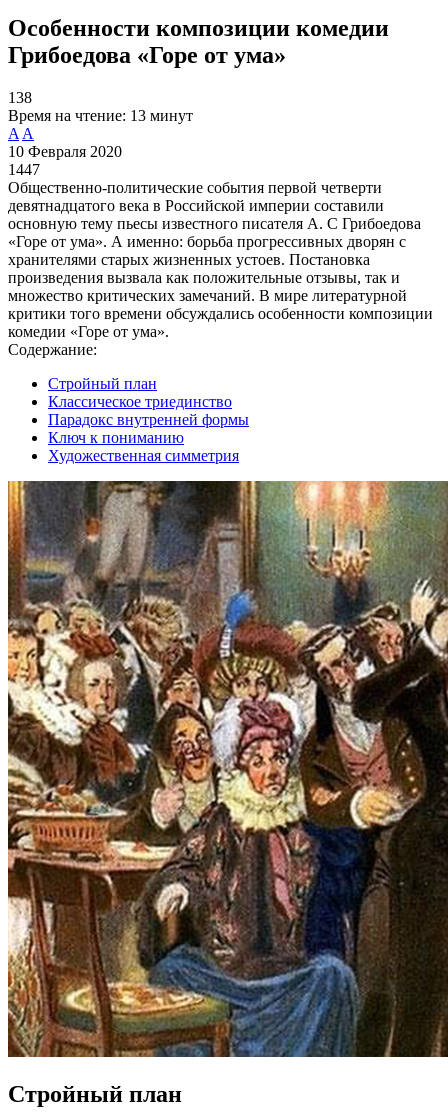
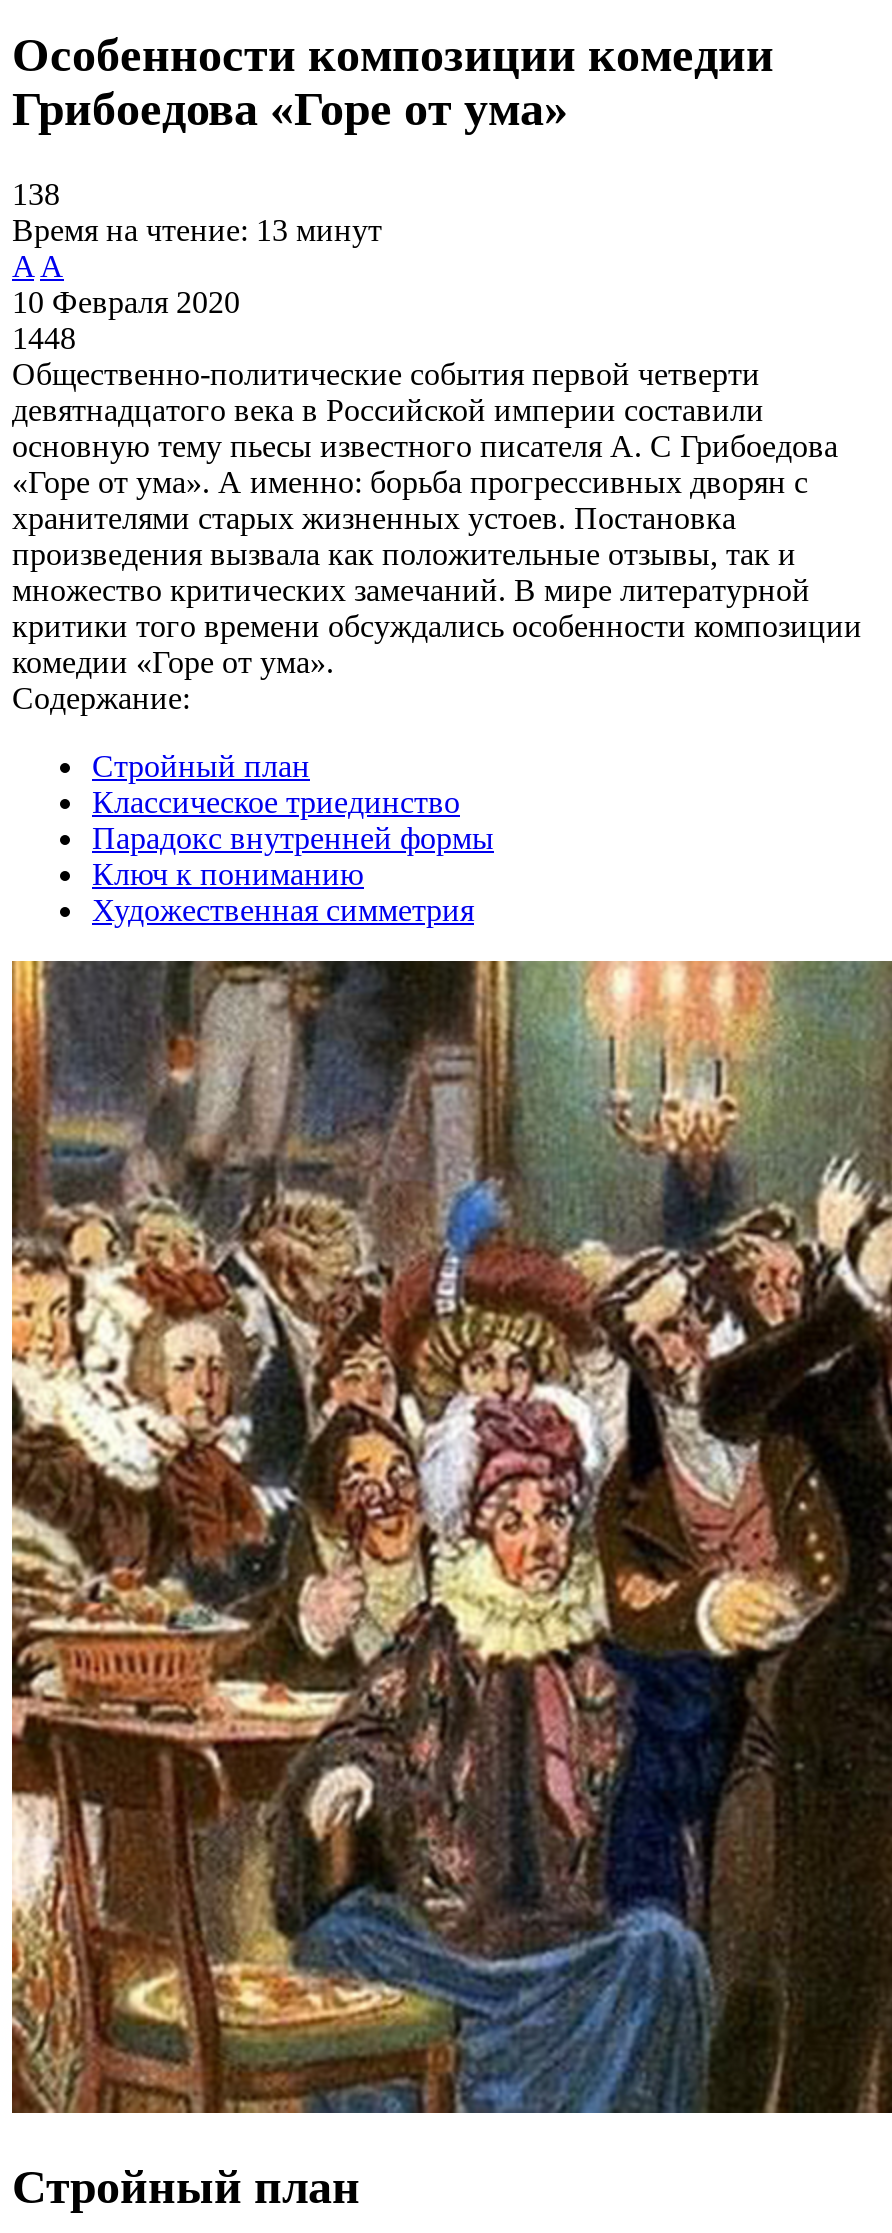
[8,161,40,178] 1447 -> [12,321,76,355] 1448

